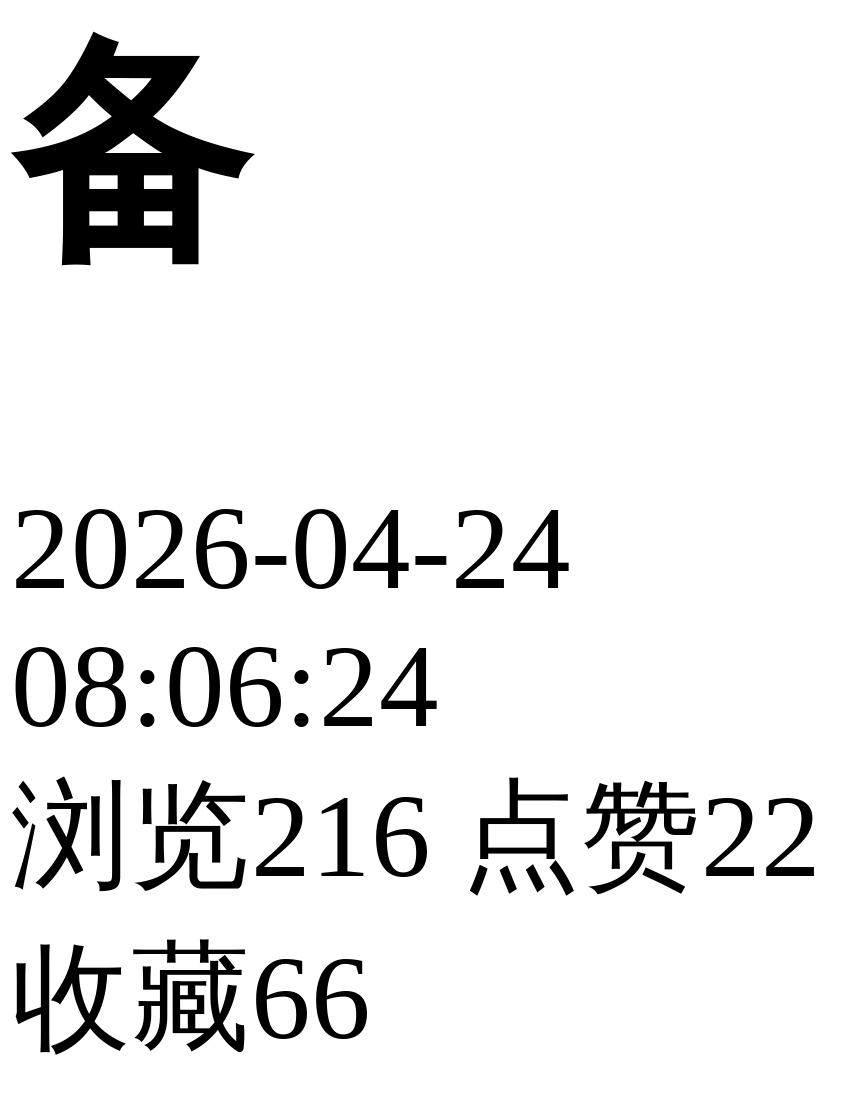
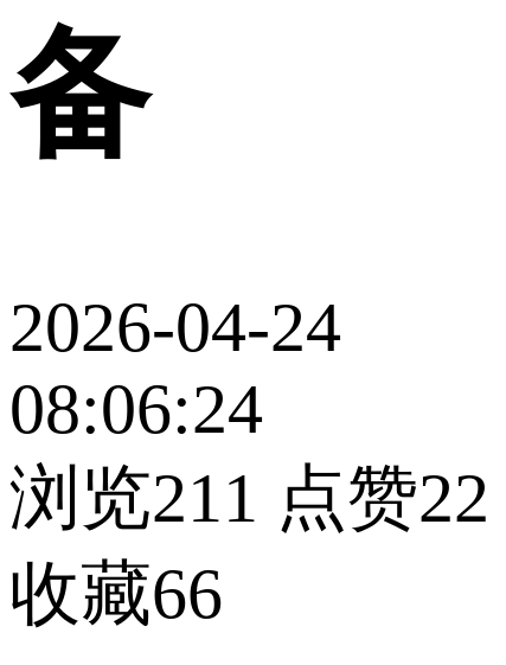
[11,769,821,901] 浏览216 点赞22 -> [9,458,489,536] 浏览211 点赞22

